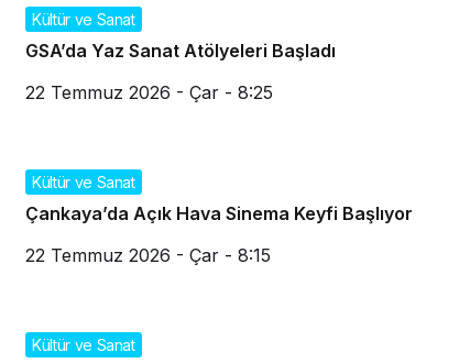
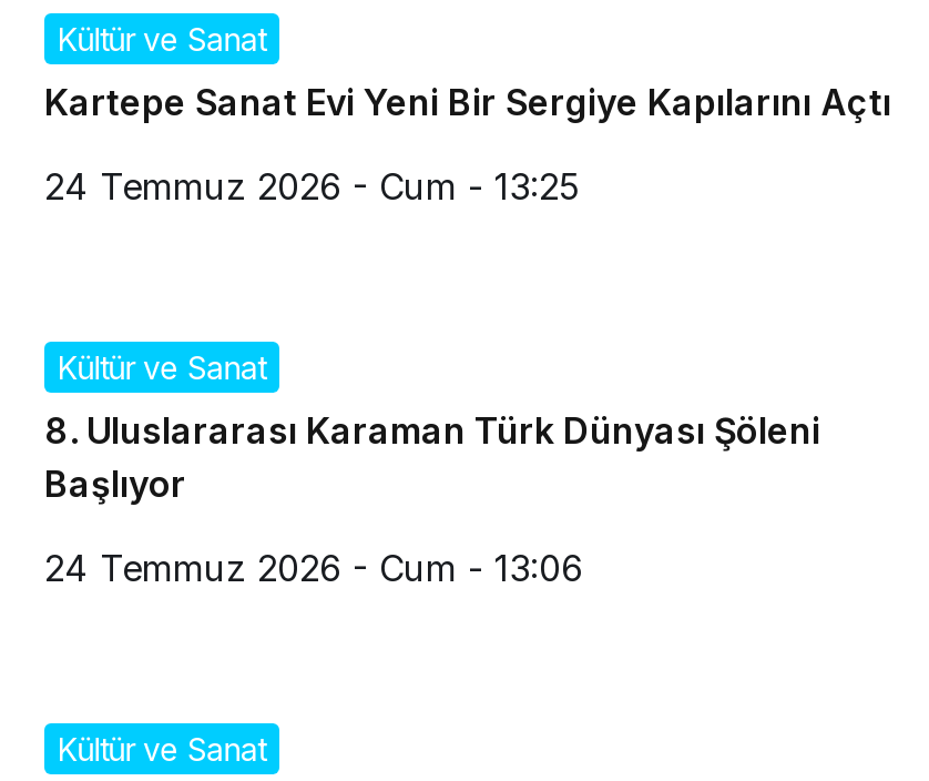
[25,40,336,62] GSA’da Yaz Sanat Atölyeleri Başladı -> [44,79,891,124] Kartepe Sanat Evi Yeni Bir Sergiye Kapılarını Açtı
[25,82,273,104] 22 Temmuz 2026 - Çar - 8:25 -> [44,164,579,208] 24 Temmuz 2026 - Cum - 13:25
[25,203,413,225] Çankaya’da Açık Hava Sinema Keyfi Başlıyor -> [44,408,820,505] 8. Uluslararası Karaman Türk Dünyası Şöleni | Başlıyor
[25,245,271,267] 22 Temmuz 2026 - Çar - 8:15 -> [44,545,583,590] 24 Temmuz 2026 - Cum - 13:06

